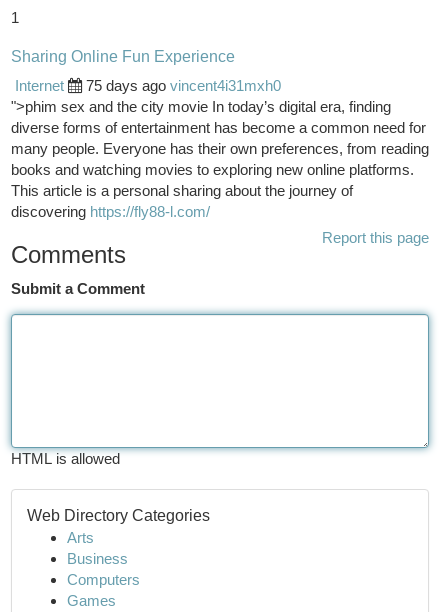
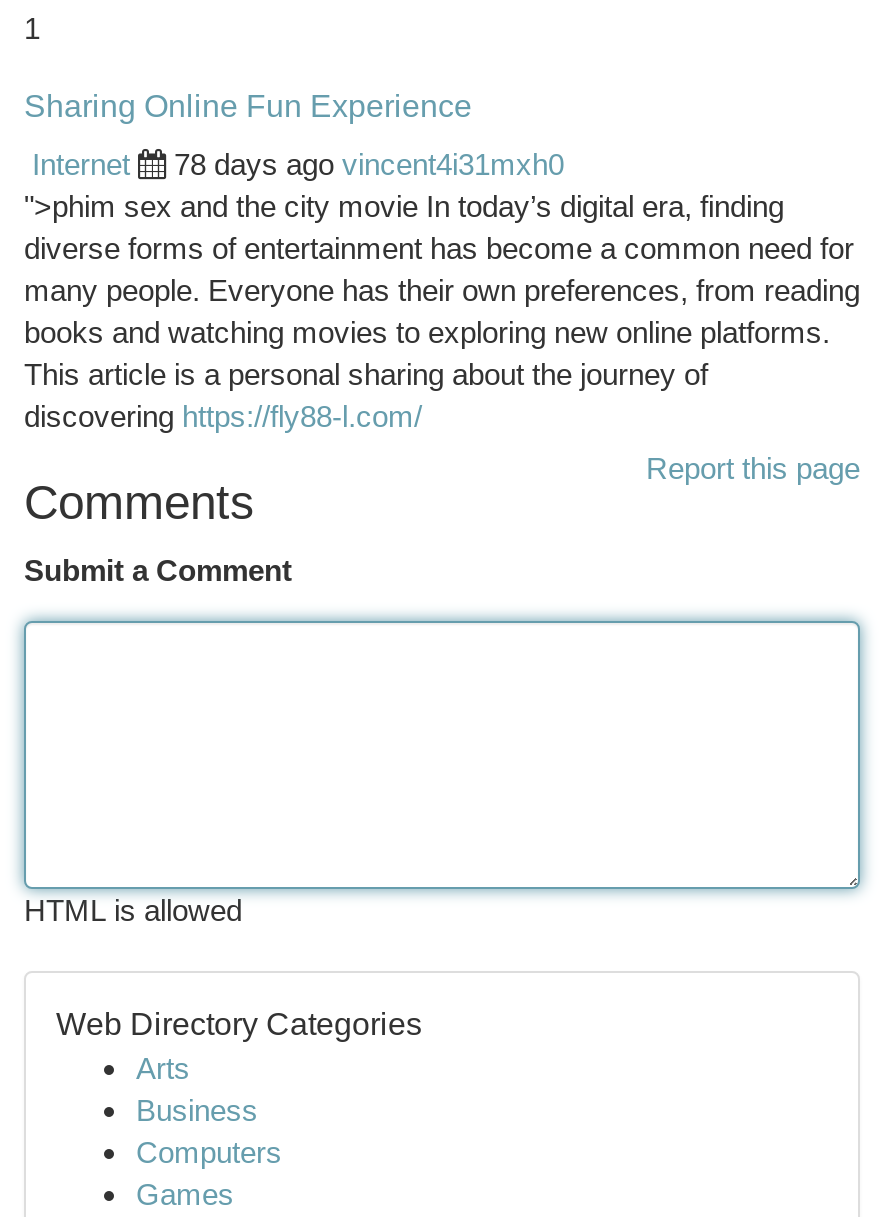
[86,77,281,94] 75 days ago vincent4i31mxh0 -> [174,147,564,181] 78 days ago vincent4i31mxh0

